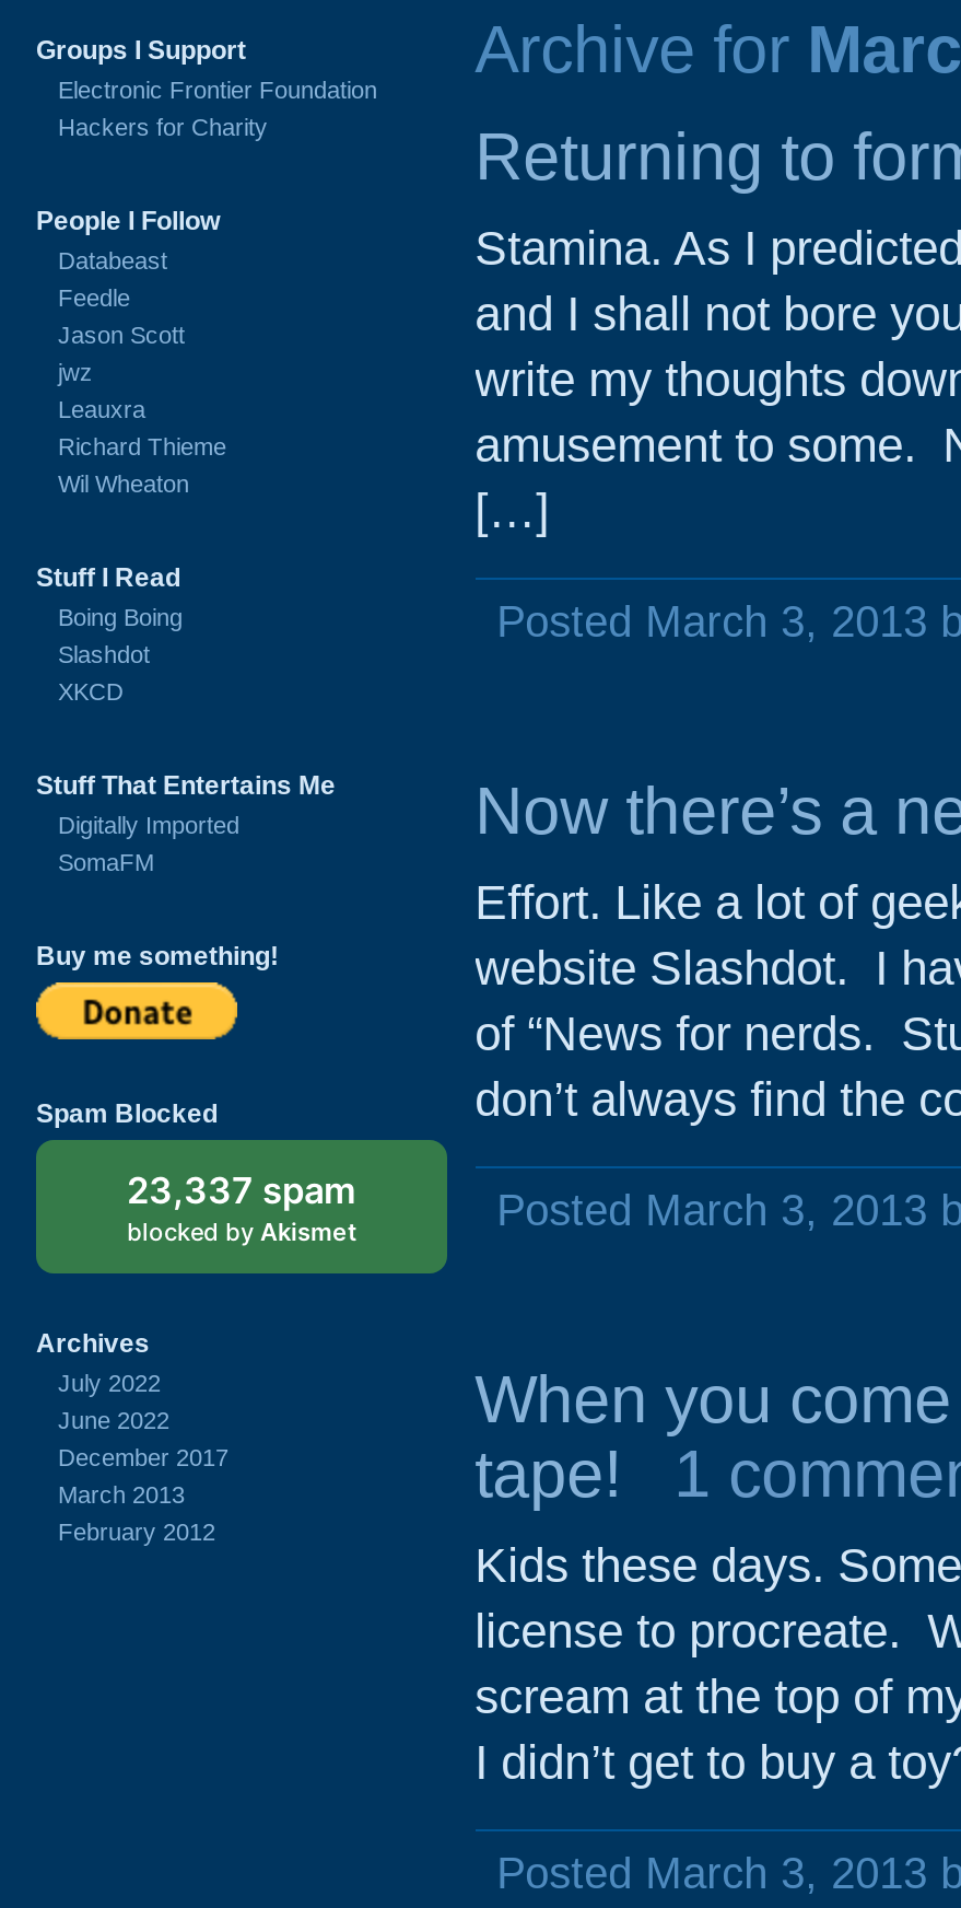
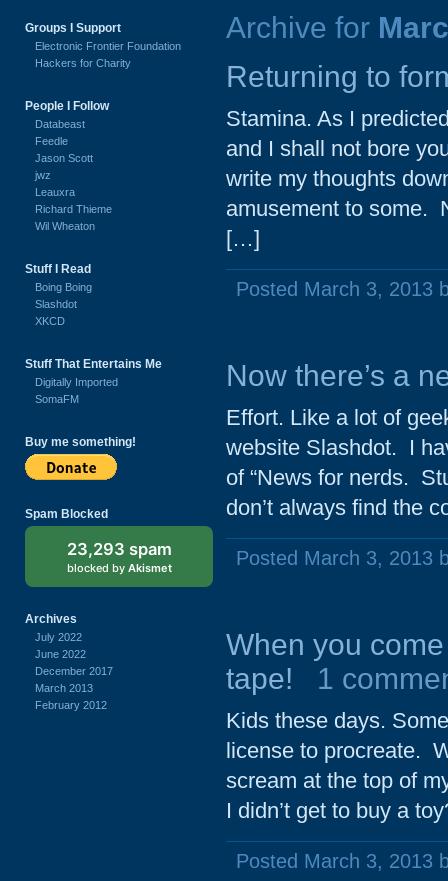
[127,1168,356,1212] 23,337 spam -> [66,539,171,559] 23,293 spam

